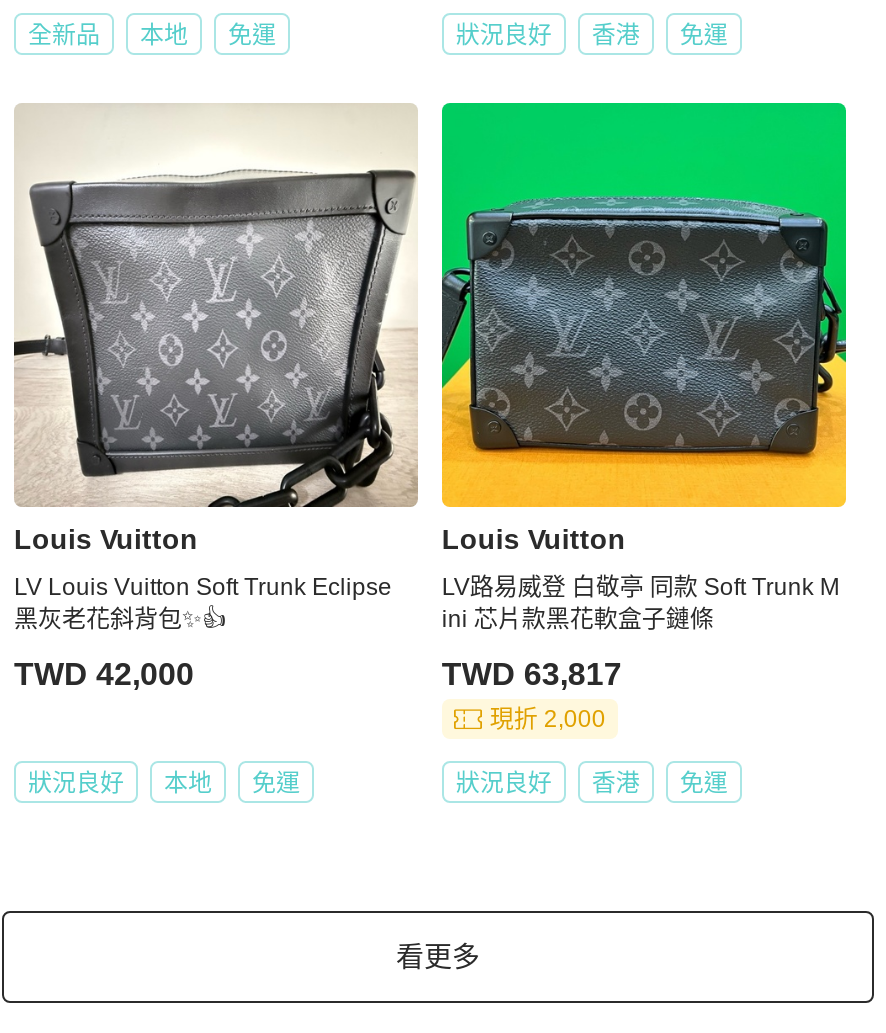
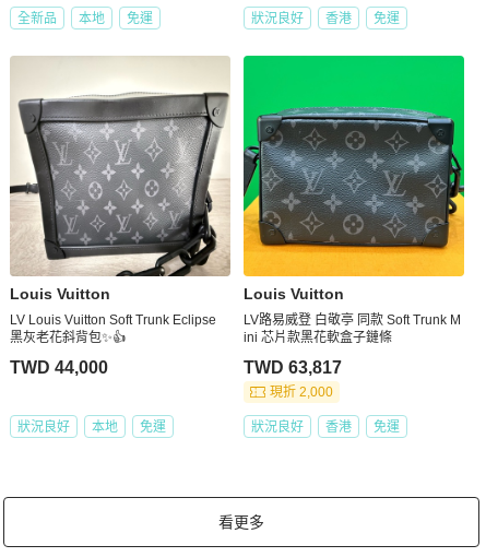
[14,656,194,690] TWD 42,000 -> [10,358,108,376] TWD 44,000

